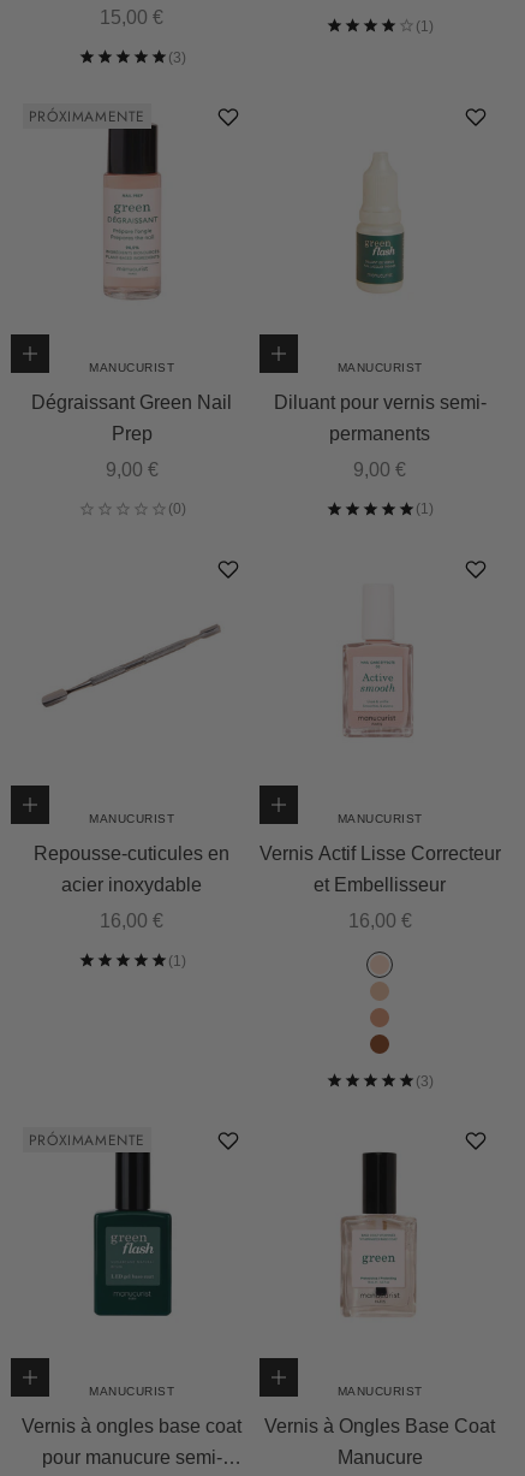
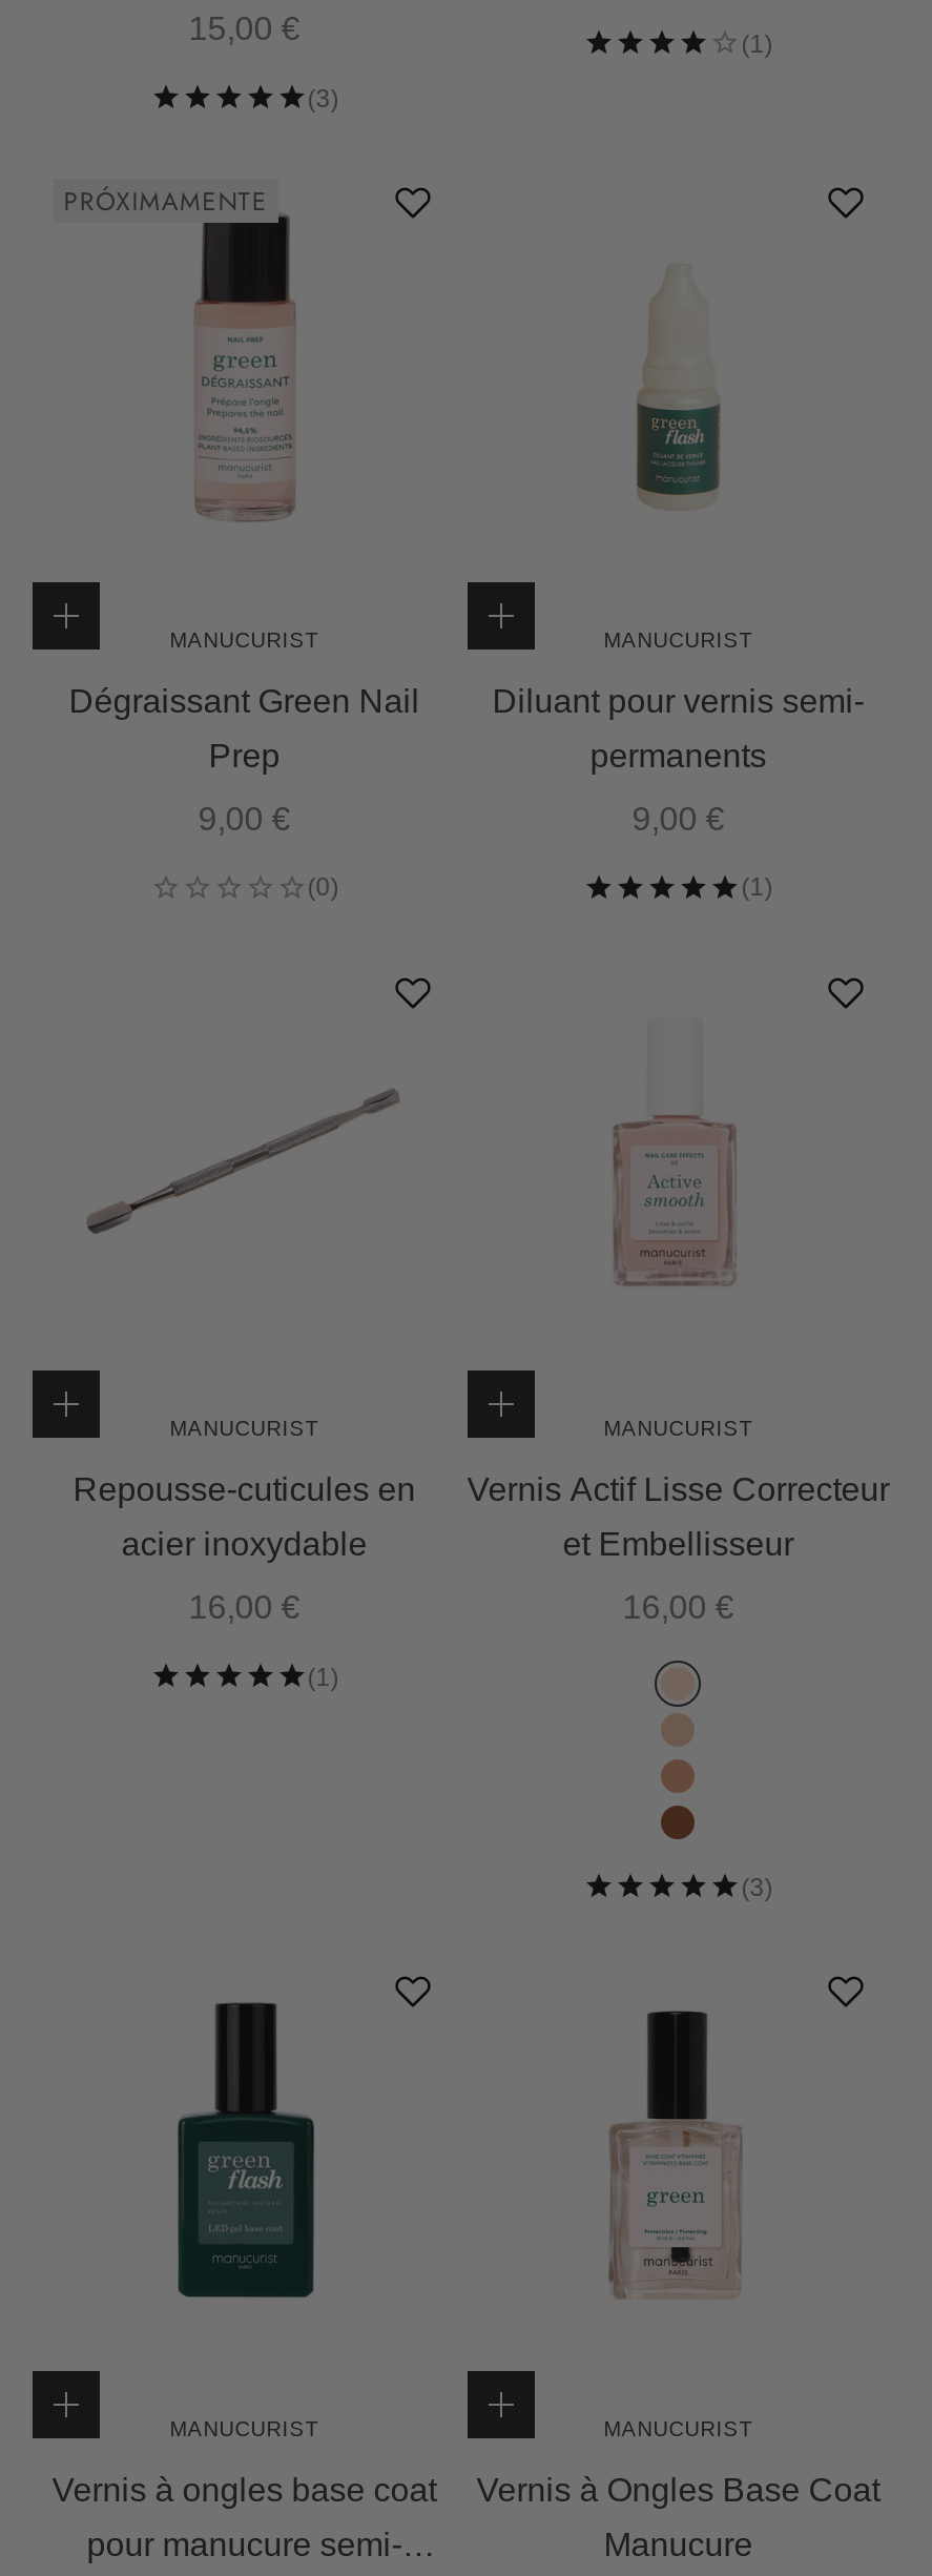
[29,1129,145,1151] PRÓXIMAMENTE -> none

